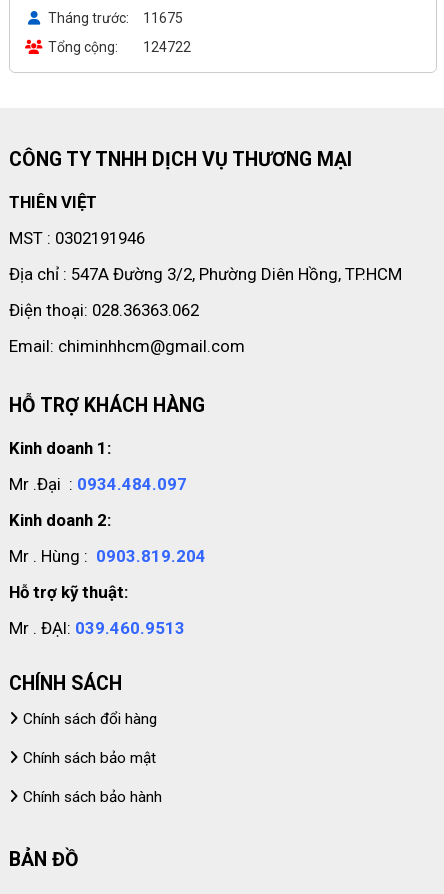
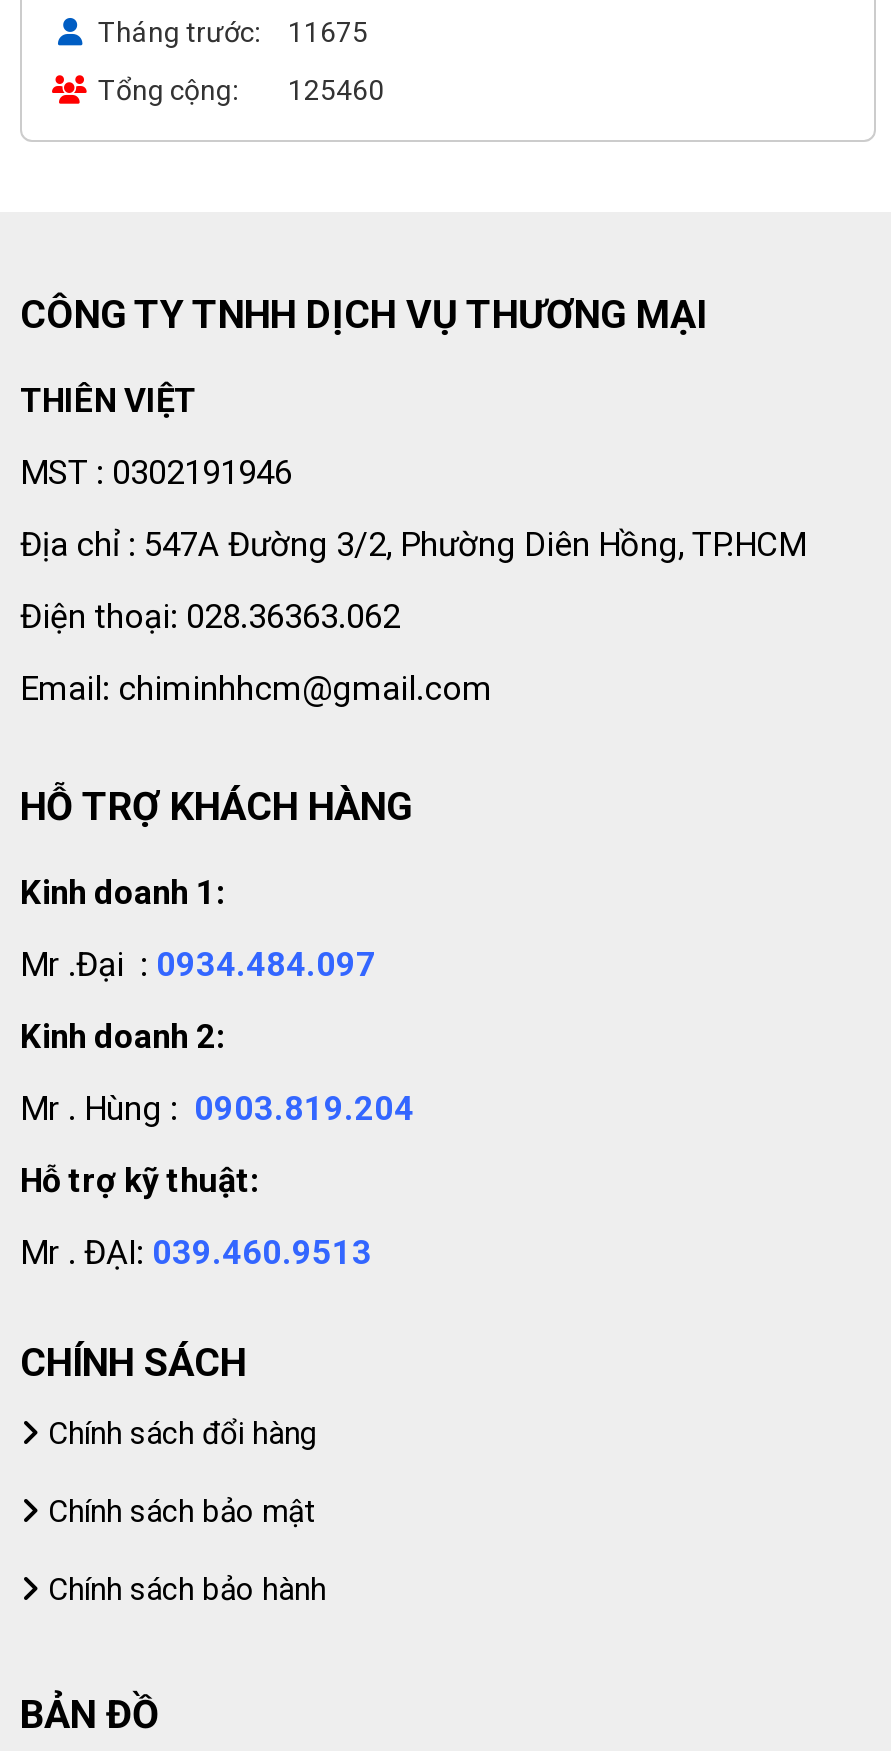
[48,39,191,55] Tổng cộng 124722 -> [98,74,384,106] Tổng cộng 125460

